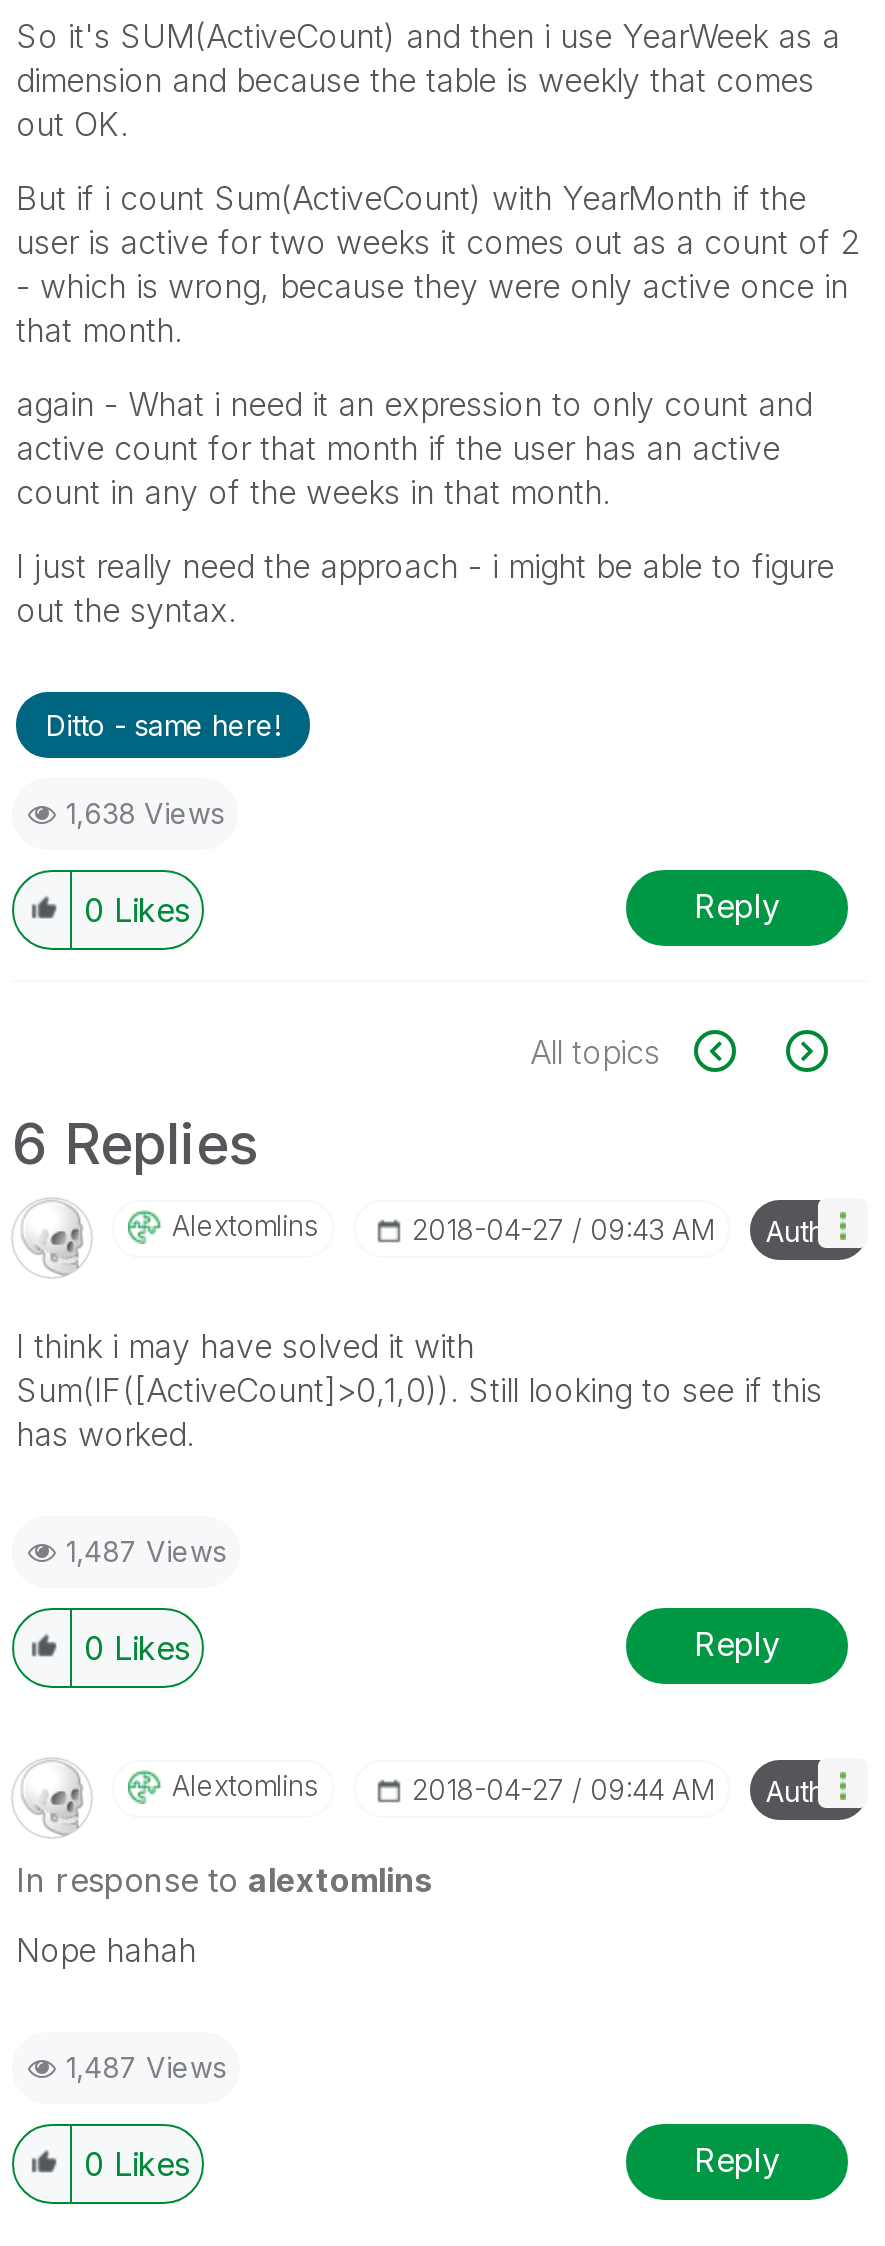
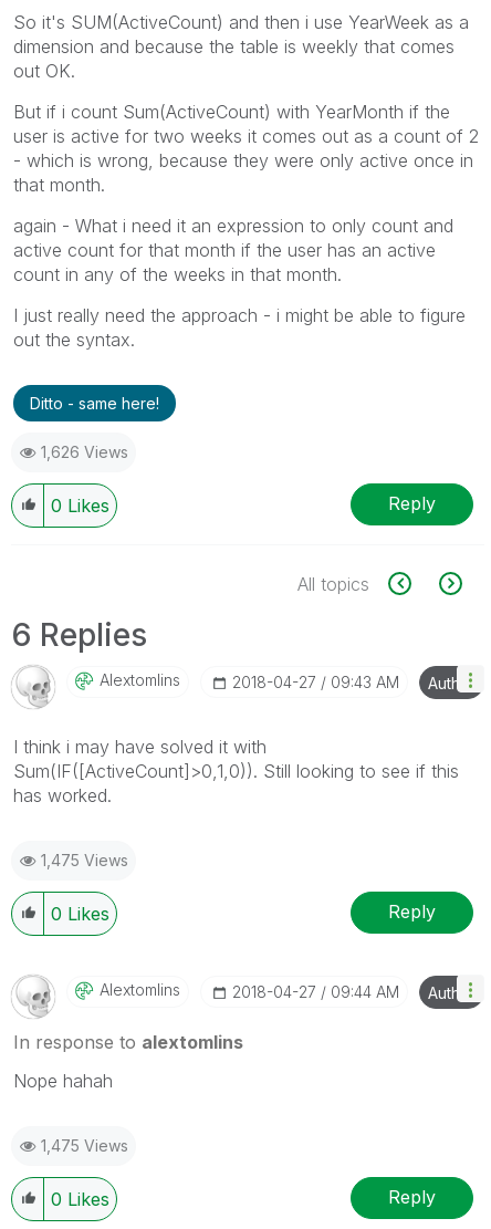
[66,795,224,829] 1,638 Views -> [41,442,128,461] 1,626 Views
[66,1533,226,1567] 1,487 Views -> [41,850,128,869] 1,475 Views
[66,2049,226,2083] 1,487 Views -> [41,1136,128,1154] 1,475 Views

